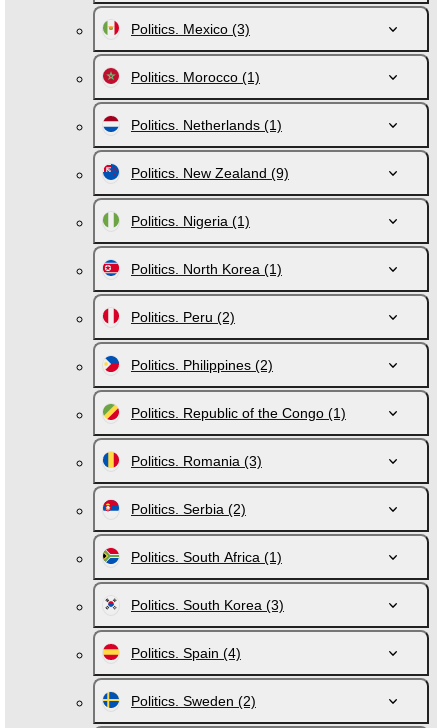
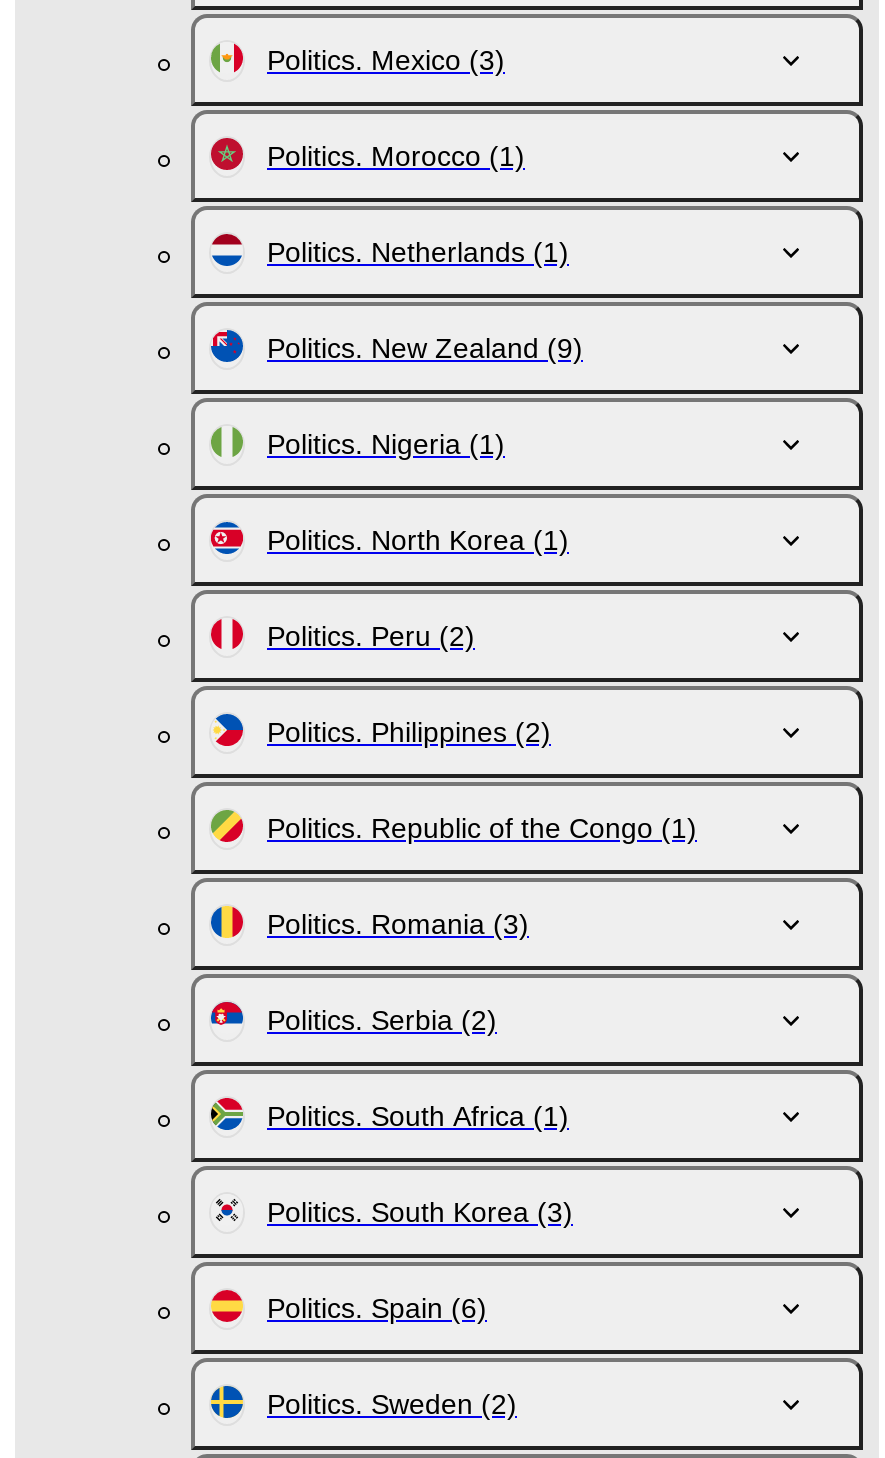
[131,645,241,661] Politics. Spain (4) -> [267,1292,487,1324] Politics. Spain (6)

